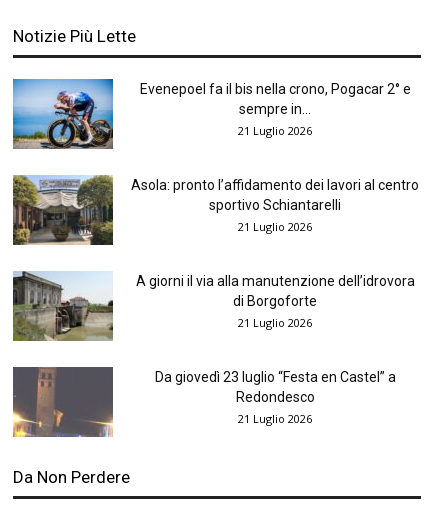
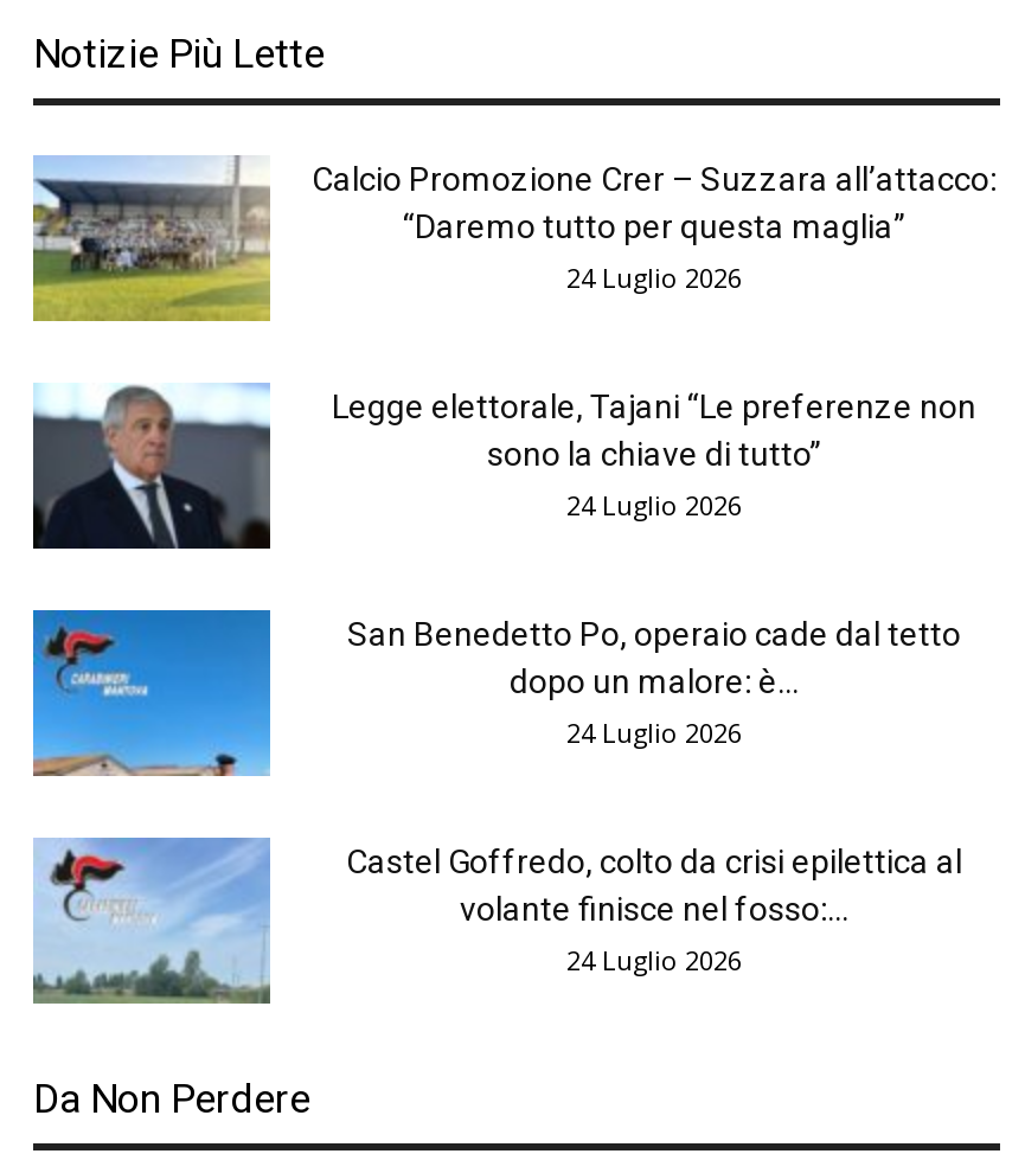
[12,78,410,150] [image] | Evenepoel fa il bis nella crono, Pogacar 2° e | sempre in... | 21 Luglio 2026 -> [31,155,997,323] [image] | Calcio Promozione Crer – Suzzara all’attacco: | “Daremo tutto per questa maglia” | 24 Luglio 2026
[12,174,419,246] [image] | Asola: pronto l’affidamento dei lavori al centro | sportivo Schiantarelli | 21 Luglio 2026 -> [31,383,976,551] [image] | Legge elettorale, Tajani “Le preferenze non | sono la chiave di tutto” | 24 Luglio 2026
[12,270,414,341] [image] | A giorni il via alla manutenzione dell’idrovora | di Borgoforte | 21 Luglio 2026 -> [31,608,961,776] [image] | San Benedetto Po, operaio cade dal tetto | dopo un malore: è... | 24 Luglio 2026
[12,366,114,438] [image] -> [31,835,273,1006] [image]
[154,369,395,426] Da giovedì 23 luglio “Festa en Castel” a | Redondesco | 21 Luglio 2026 -> [346,842,962,977] Castel Goffredo, colto da crisi epilettica al | volante finisce nel fosso:... | 24 Luglio 2026

